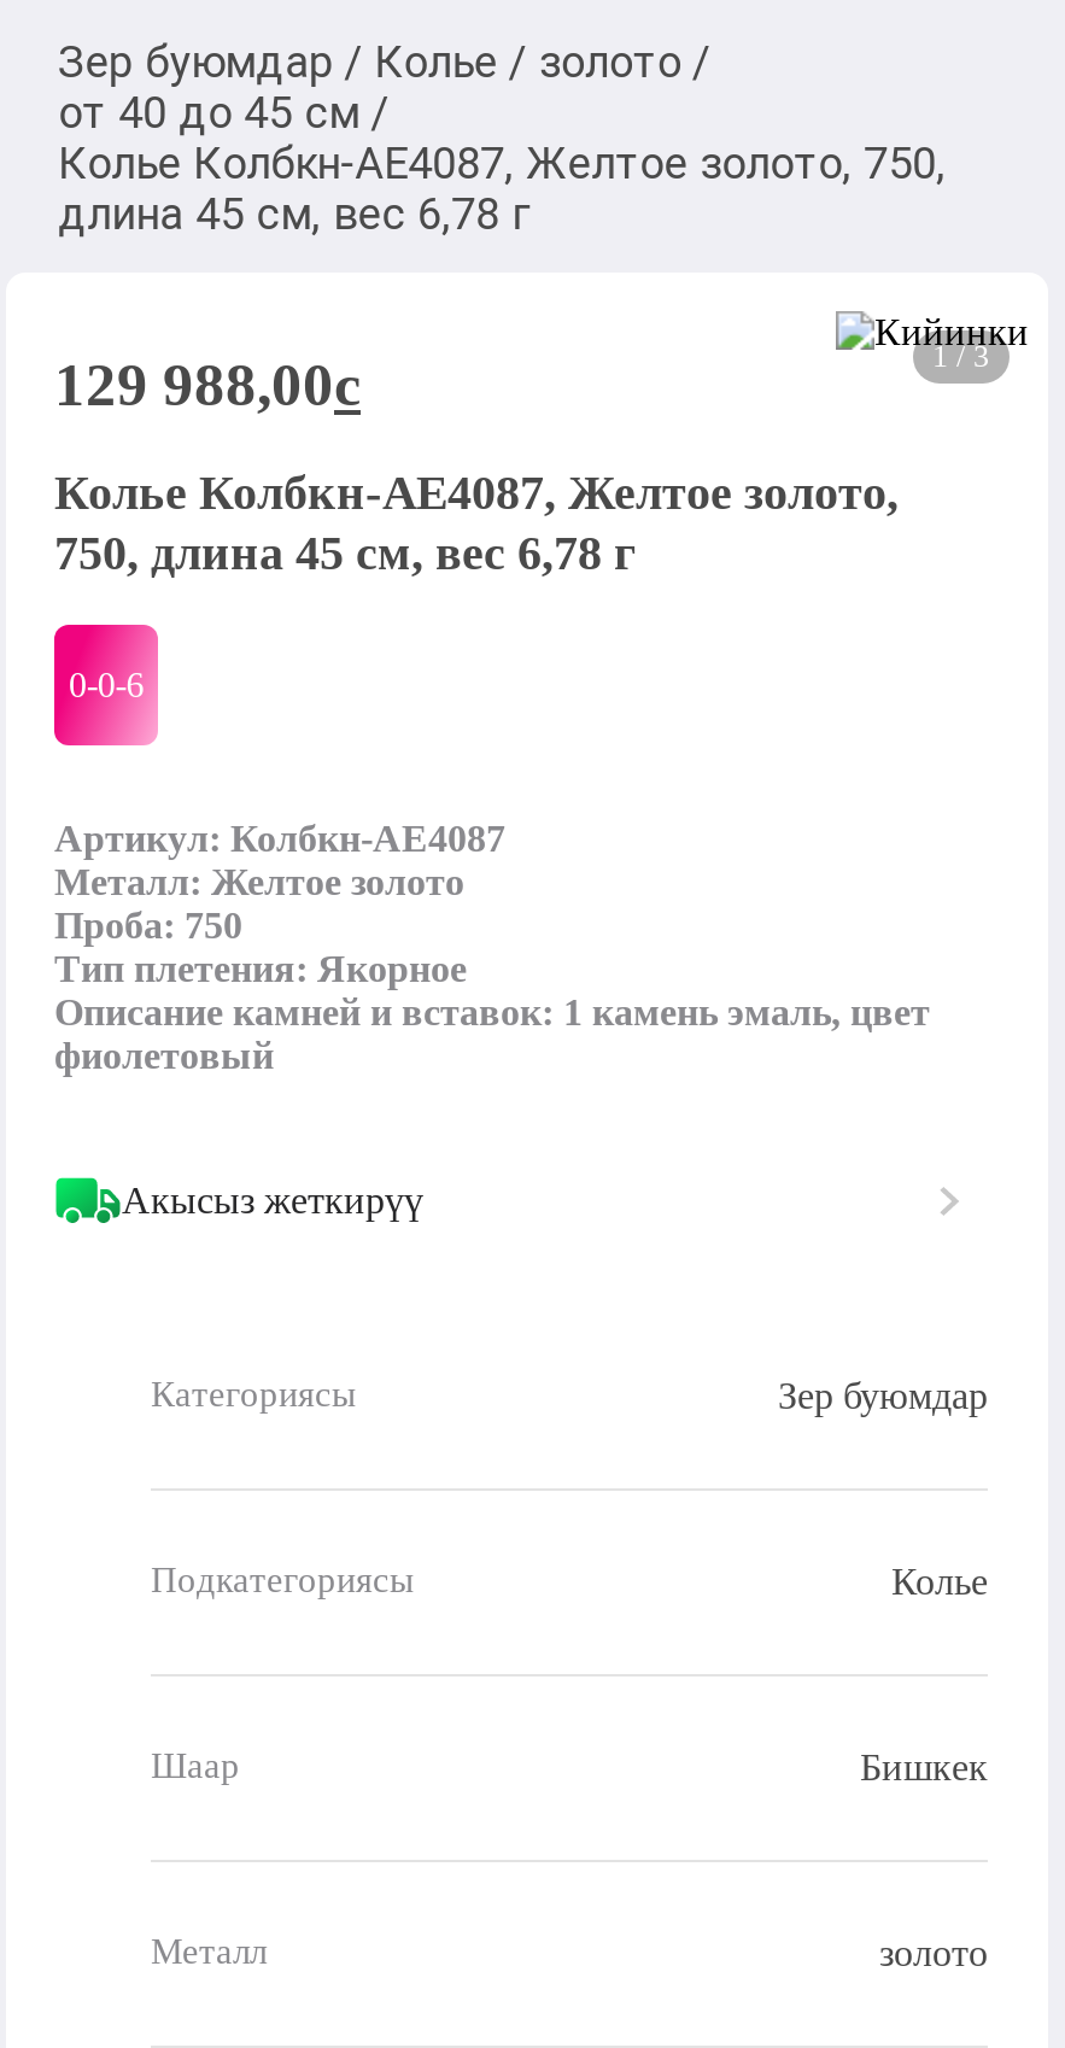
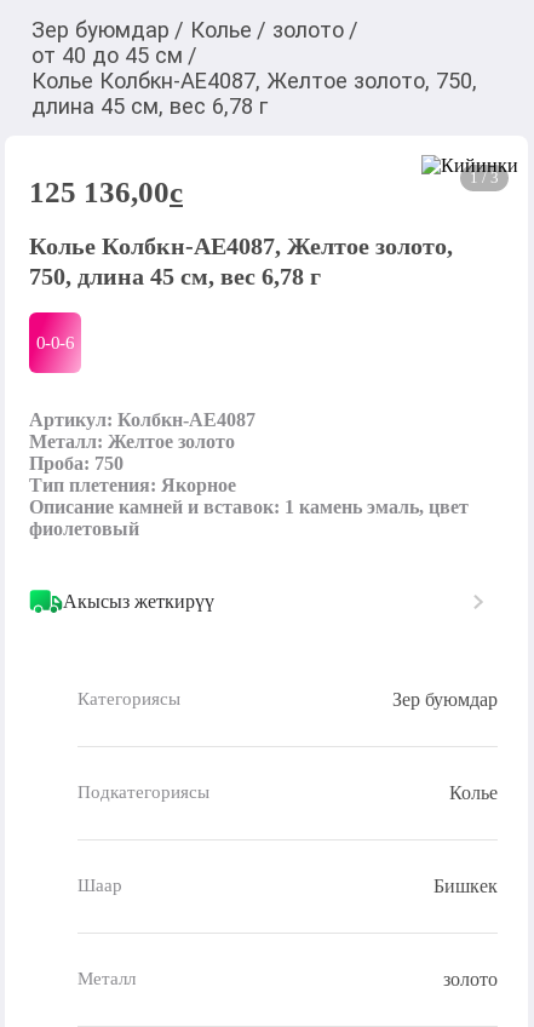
[54,352,361,417] 129 988,00c -> [29,175,183,208] 125 136,00c

